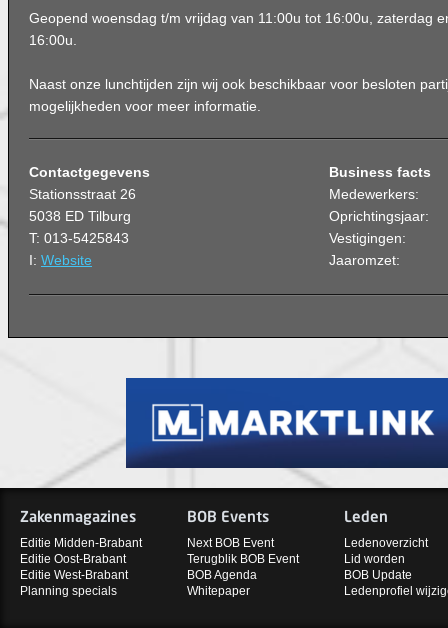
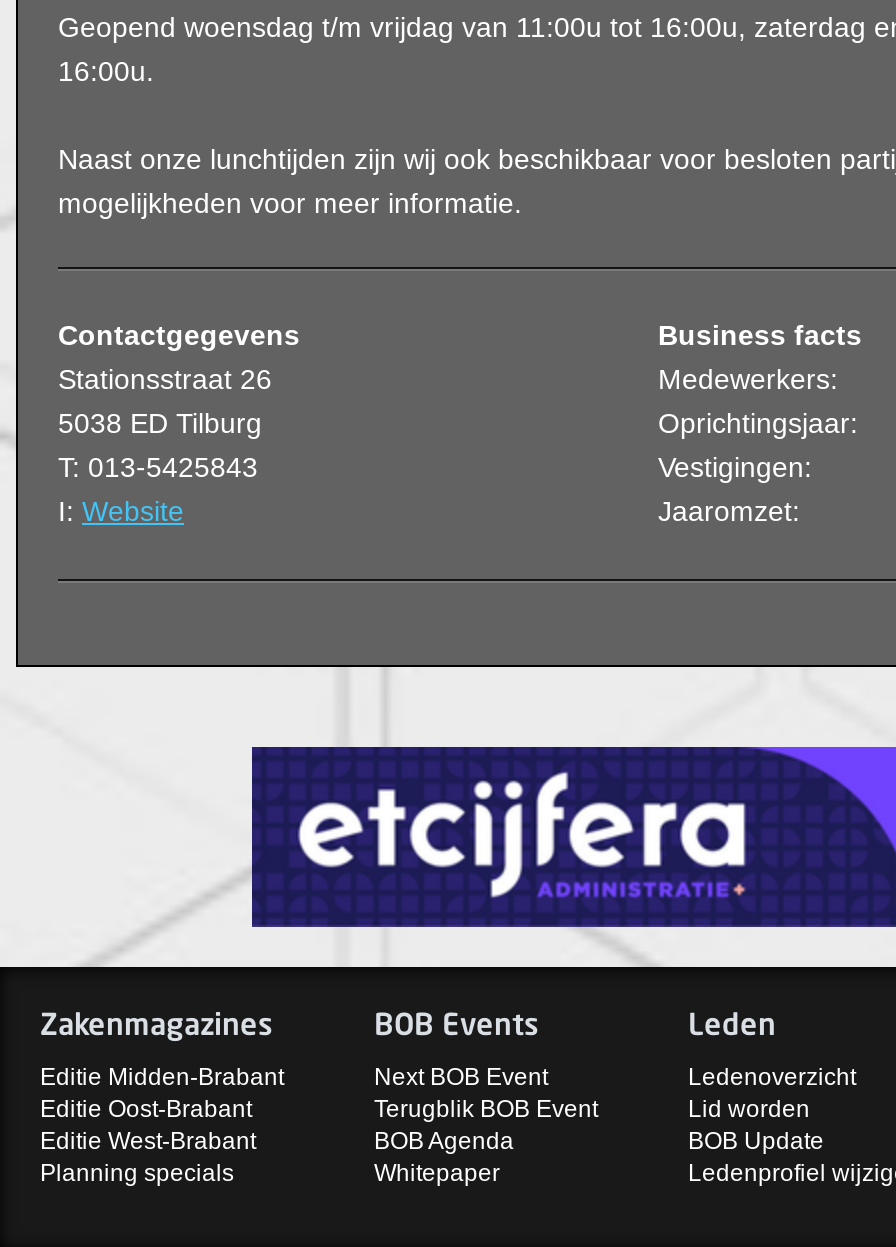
[126,377,445,456] [image] -> [252,745,890,901] [image]

